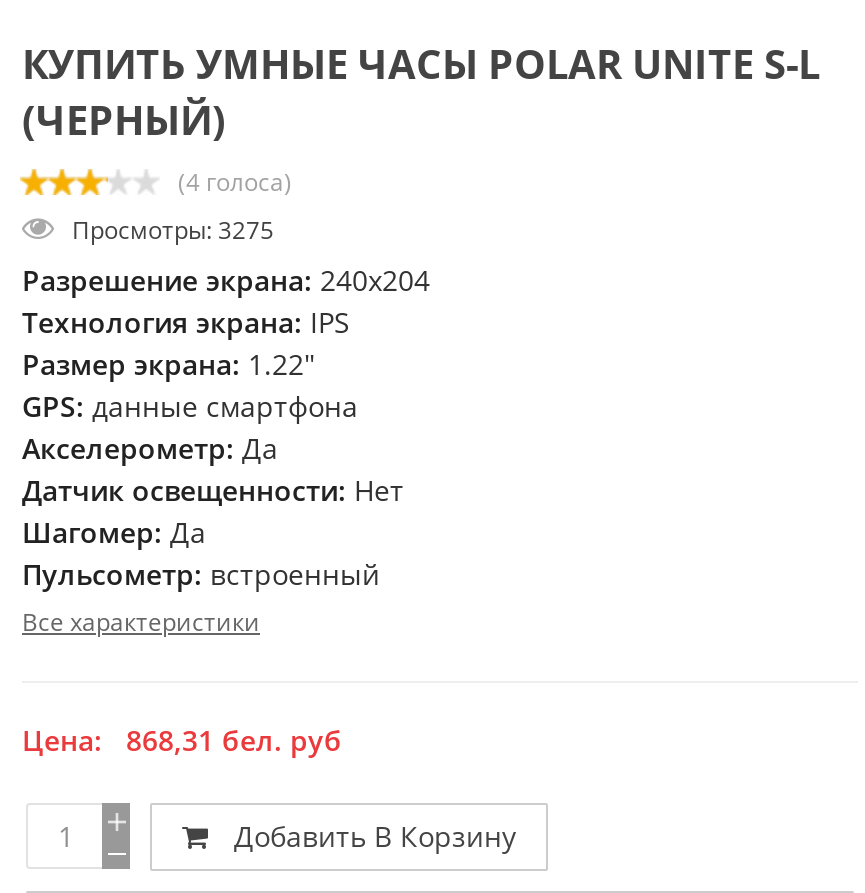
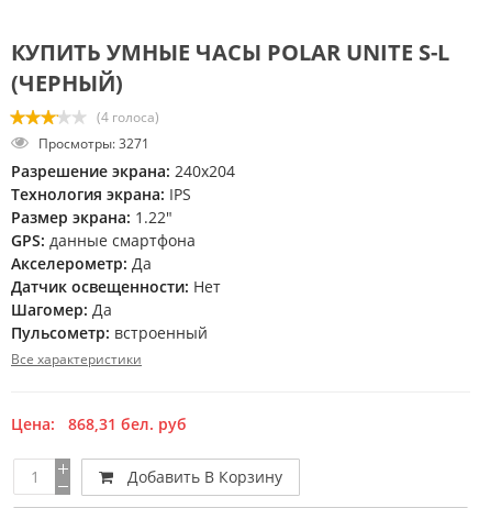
[54,214,274,248] Просмотры: 3275 -> [29,134,149,153] Просмотры: 3271

